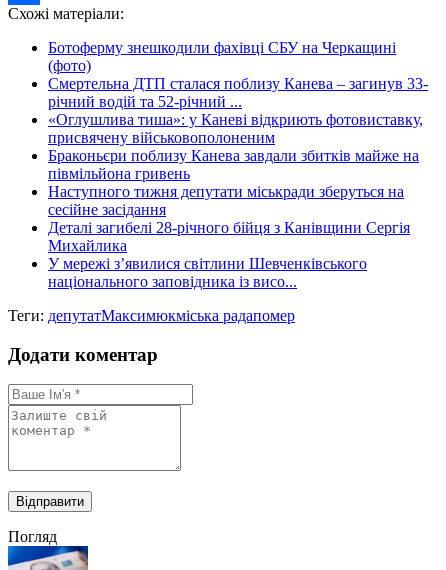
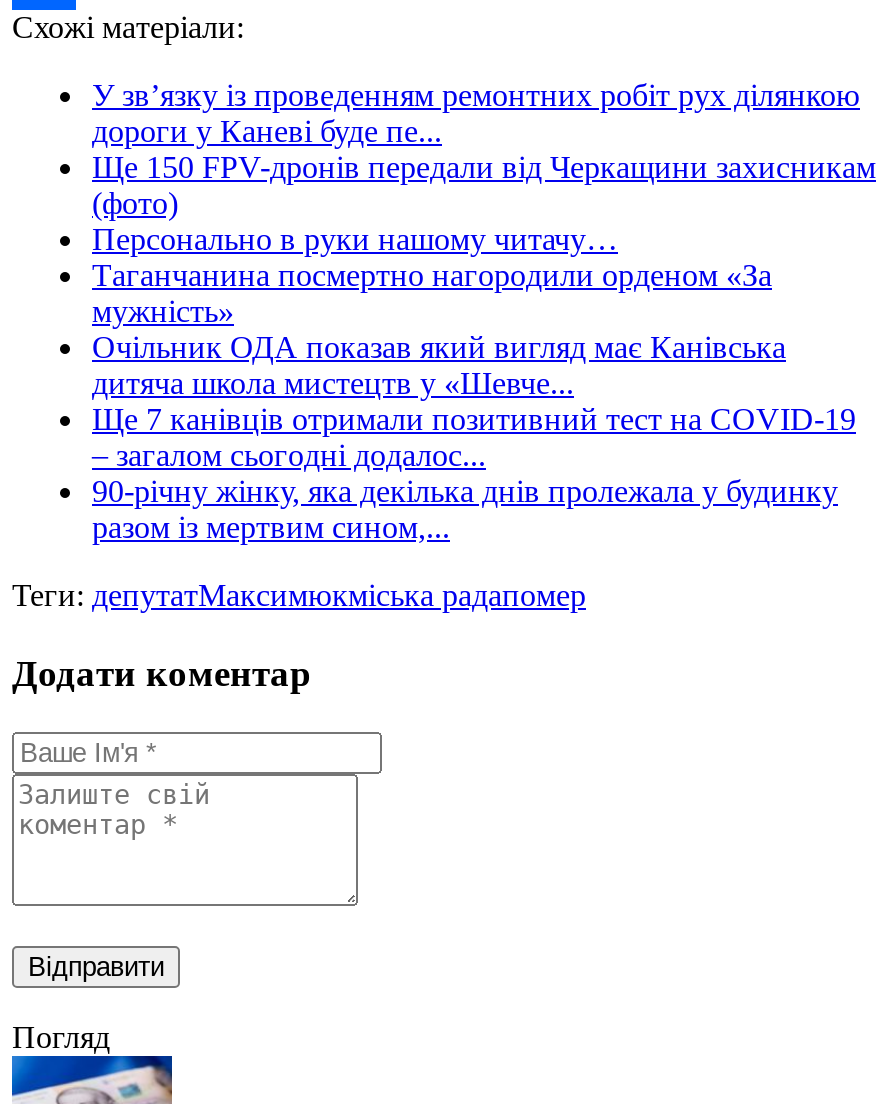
[48,39,396,56] Ботоферму знешкодили фахівці СБУ на Черкащині -> [92,78,876,184] У зв’язку із проведенням ремонтних робіт рух ділянкою | дороги у Каневі буде пе... | Ще 150 FPV-дронів передали від Черкащини захисникам
moved [48,57,91,74] -> [92,186,178,220]: (фото)
[48,75,428,290] Смертельна ДТП сталася поблизу Канева – загинув 33- | річний водій та 52-річний ... | «Оглушлива тиша»: у Каневі відкриють фотовиставку, | присвячену військовополоненим | Браконьєри поблизу Канева завдали збитків майже на | півмільйона гривень | Наступного тижня депутати міськради зберуться на | сесійне засідання | Деталі загибелі 28-річного бійця з Канівщини Сергія | Михайлика | У мережі з’явилися світлини Шевченківського | національного заповідника із висо... -> [92,222,856,544] Персонально в руки нашому читачу… | Таганчанина посмертно нагородили орденом «За | мужність» | Очільник ОДА показав який вигляд має Канівська | дитяча школа мистецтв у «Шевче... | Ще 7 канівців отримали позитивний тест на COVID-19 | – загалом сьогодні додалос... | 90-річну жінку, яка декілька днів пролежала у будинку | разом із мертвим сином,...

